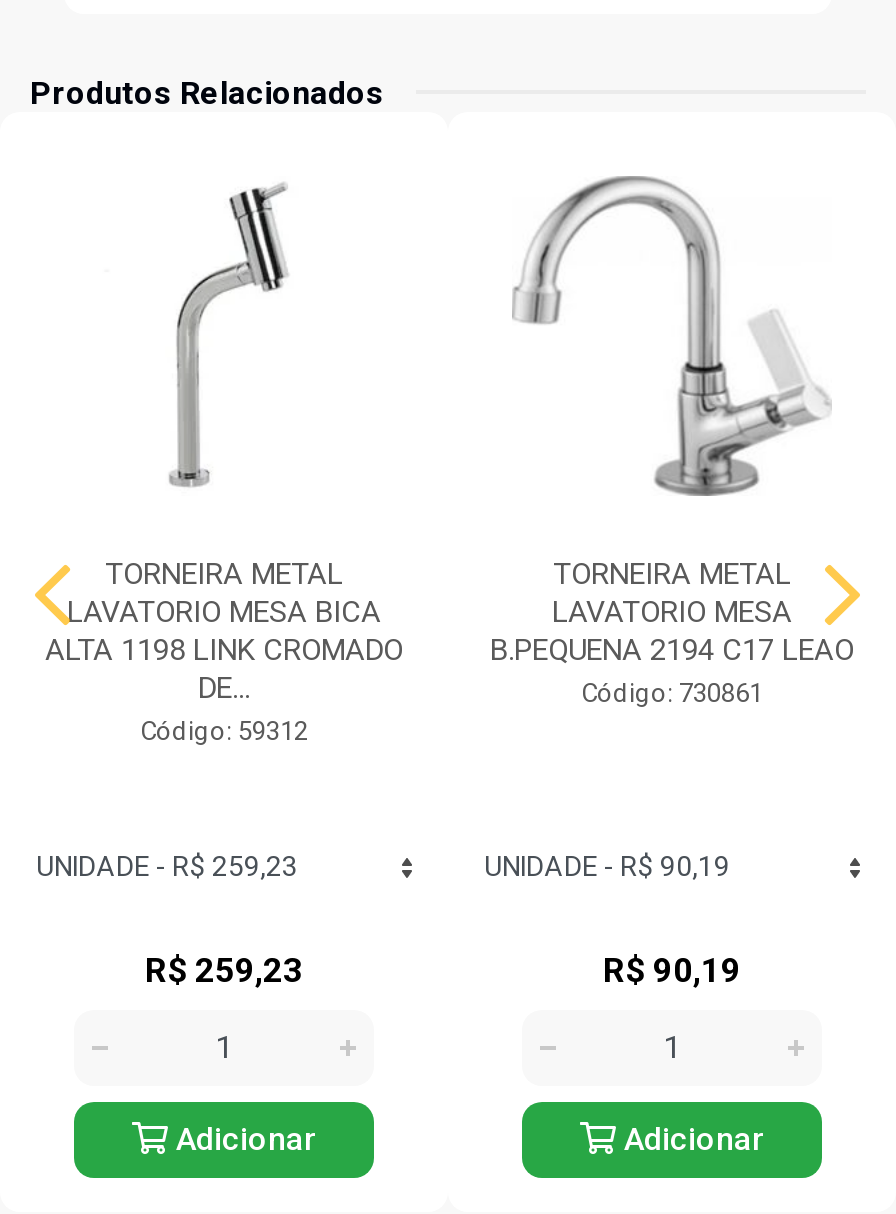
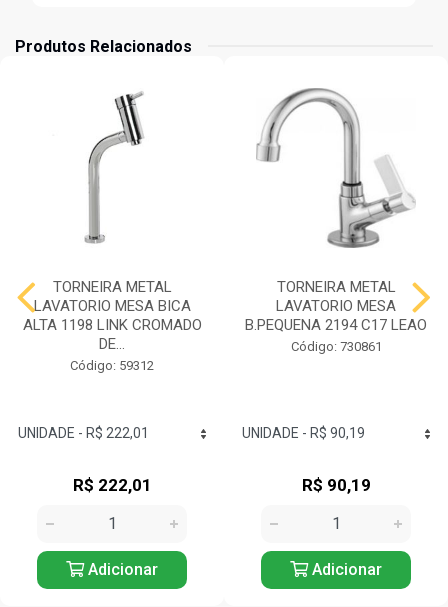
[145,950,303,990] R$ 259,23 -> [72,475,151,495] R$ 222,01

